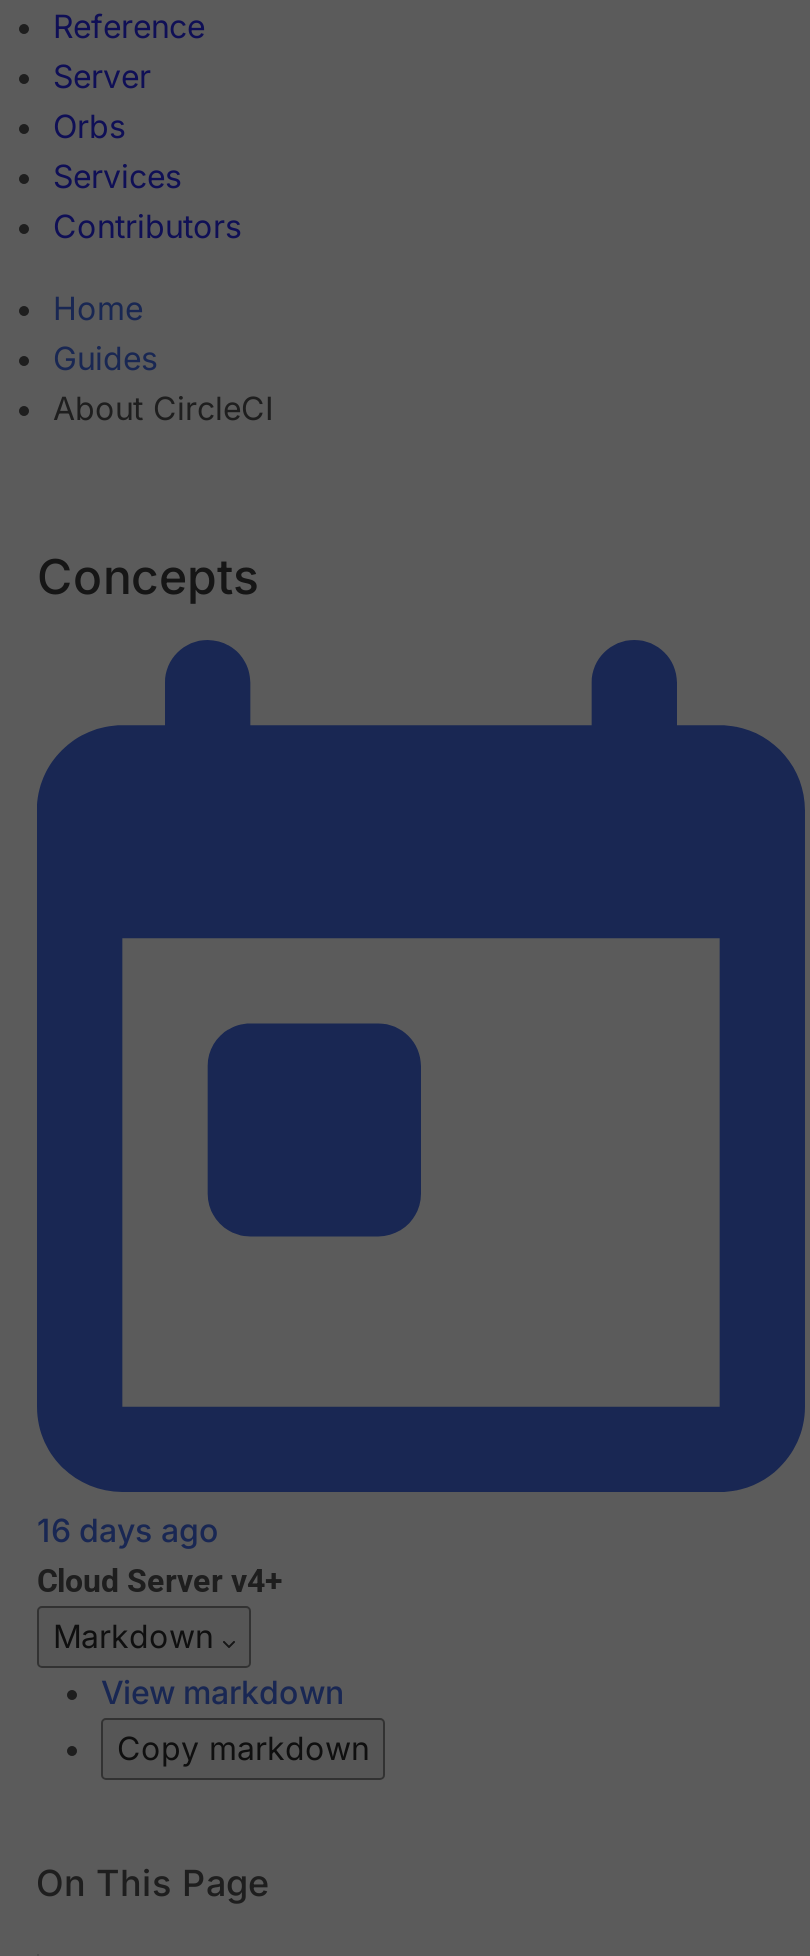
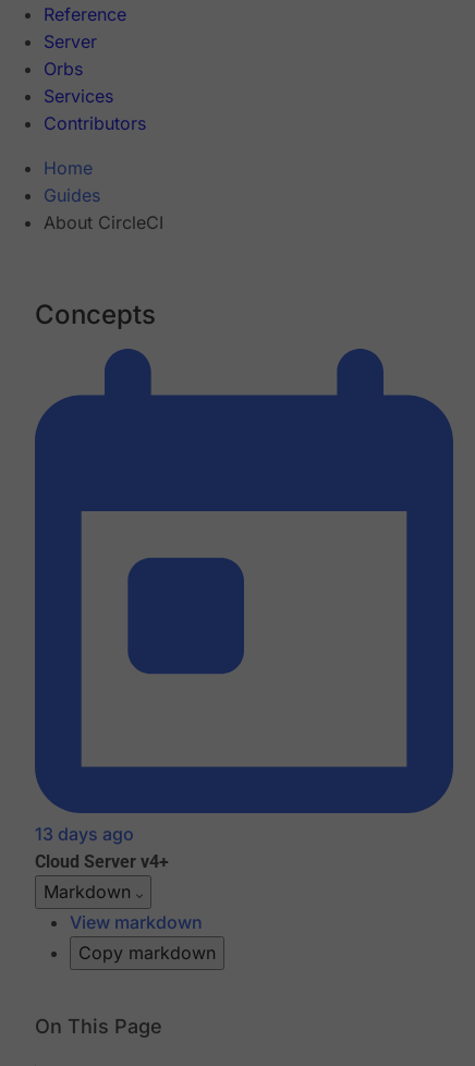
[37,1511,219,1551] 16 days ago -> [35,823,134,845] 13 days ago

